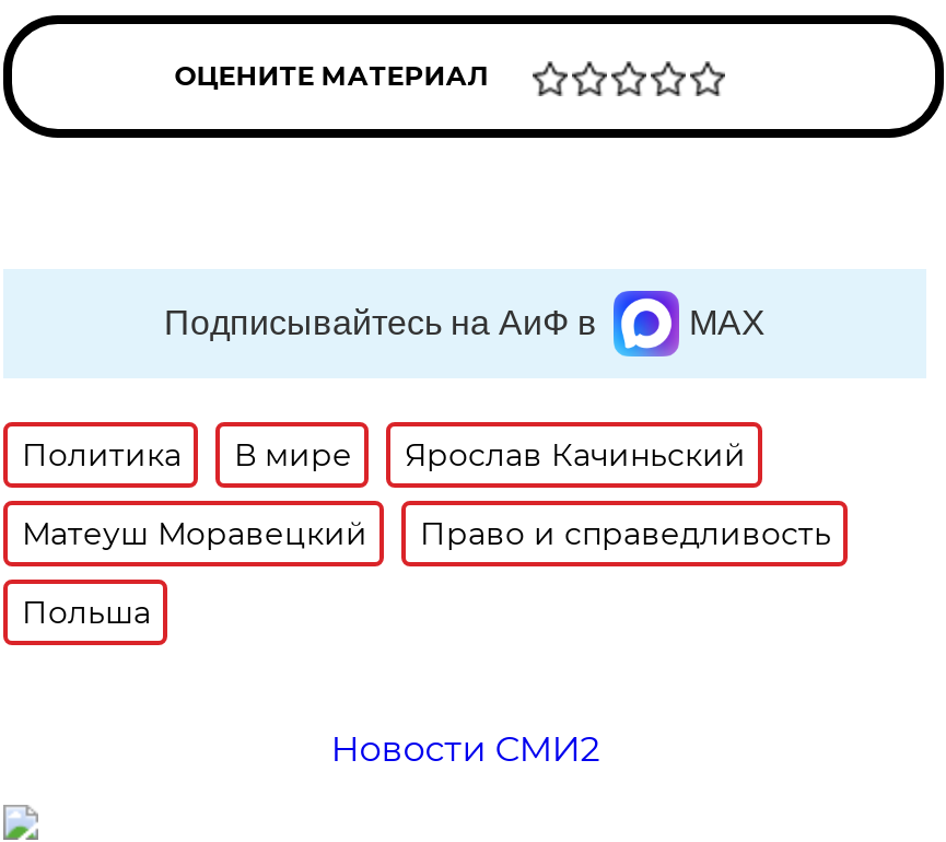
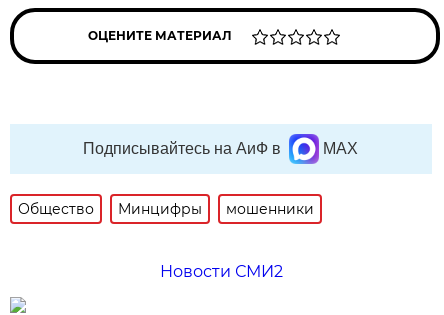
[22,435,831,632] Политика | В мире | Ярослав Качиньский | Матеуш Моравецкий | Право и справедливость | Польша -> [18,200,314,218] Общество | Минцифры | мошенники

